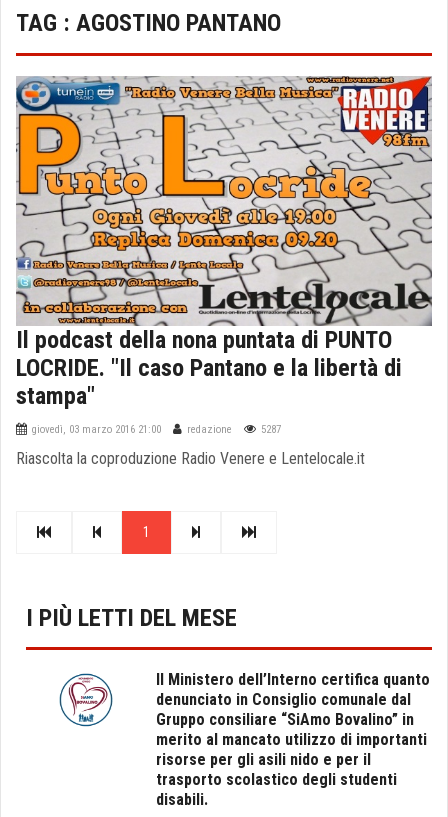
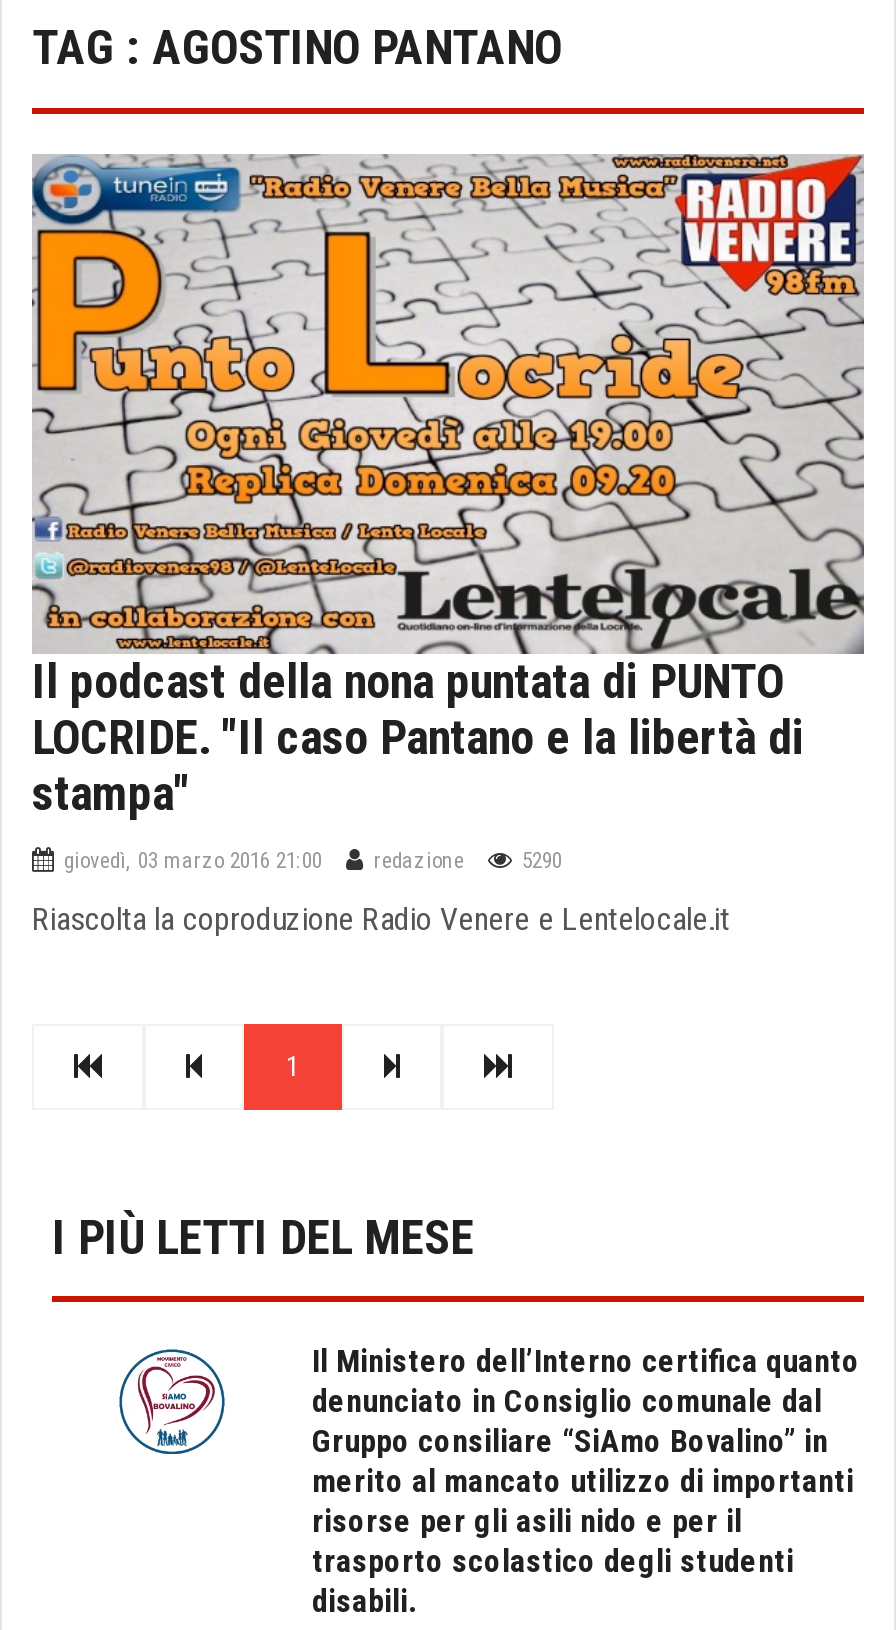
[261,423,281,436] 5287 -> [522,847,562,873] 5290

